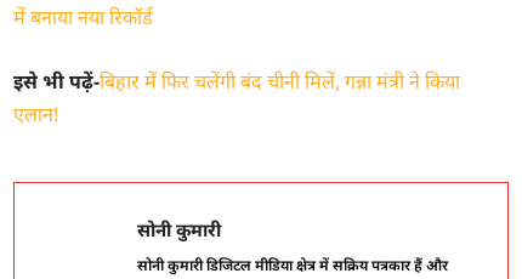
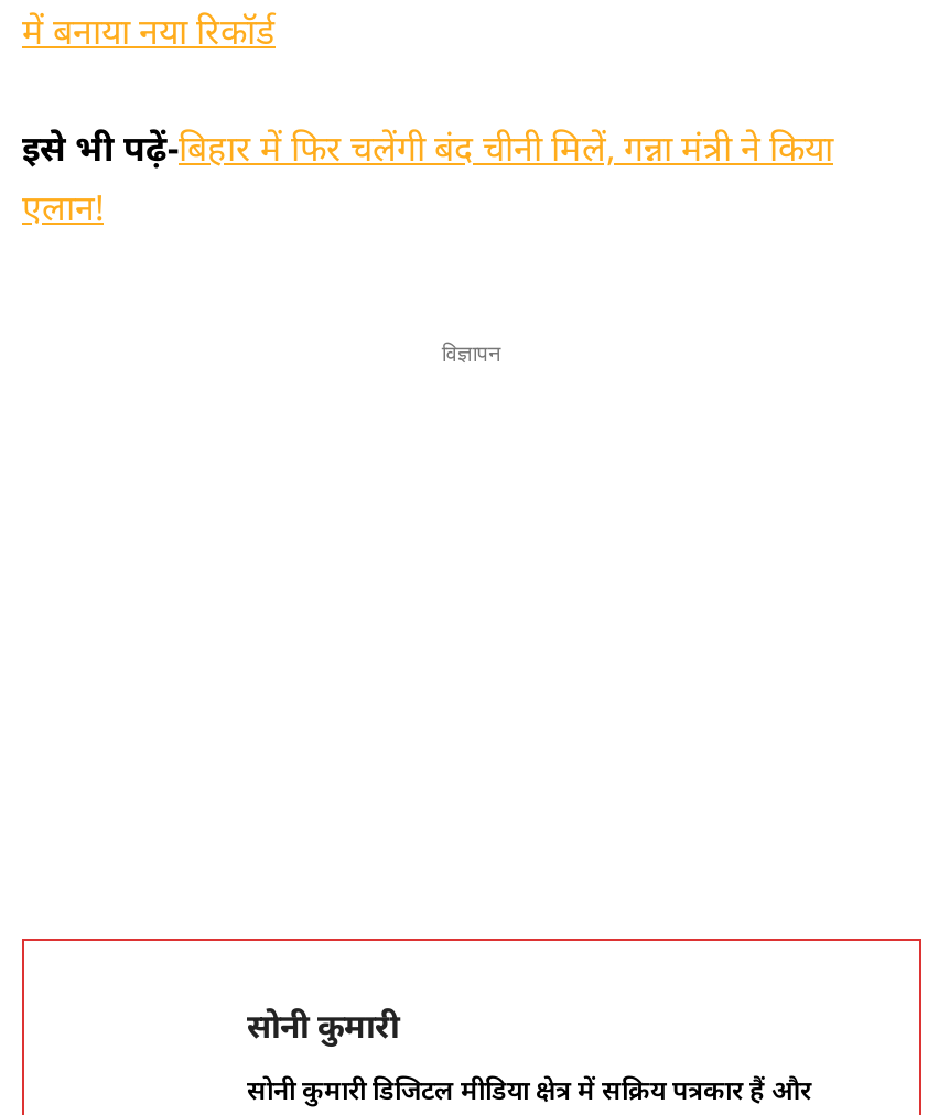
none -> [442,340,501,367] विज्ञापन

